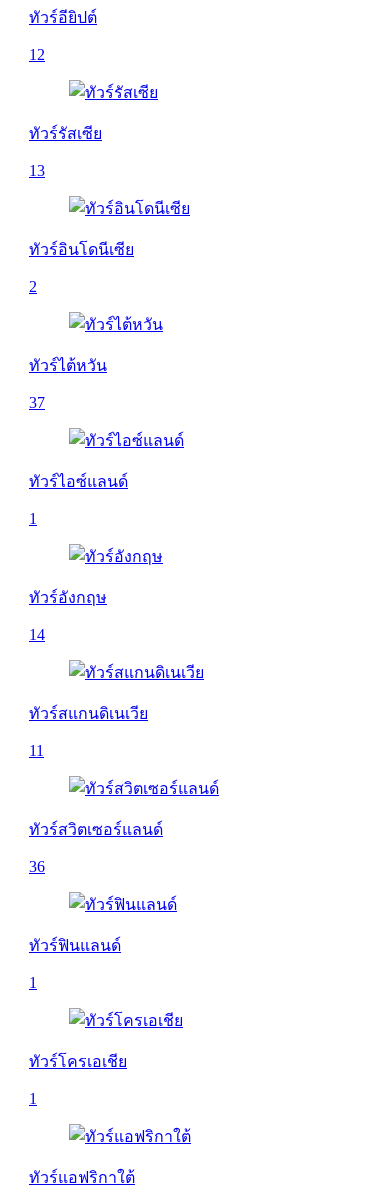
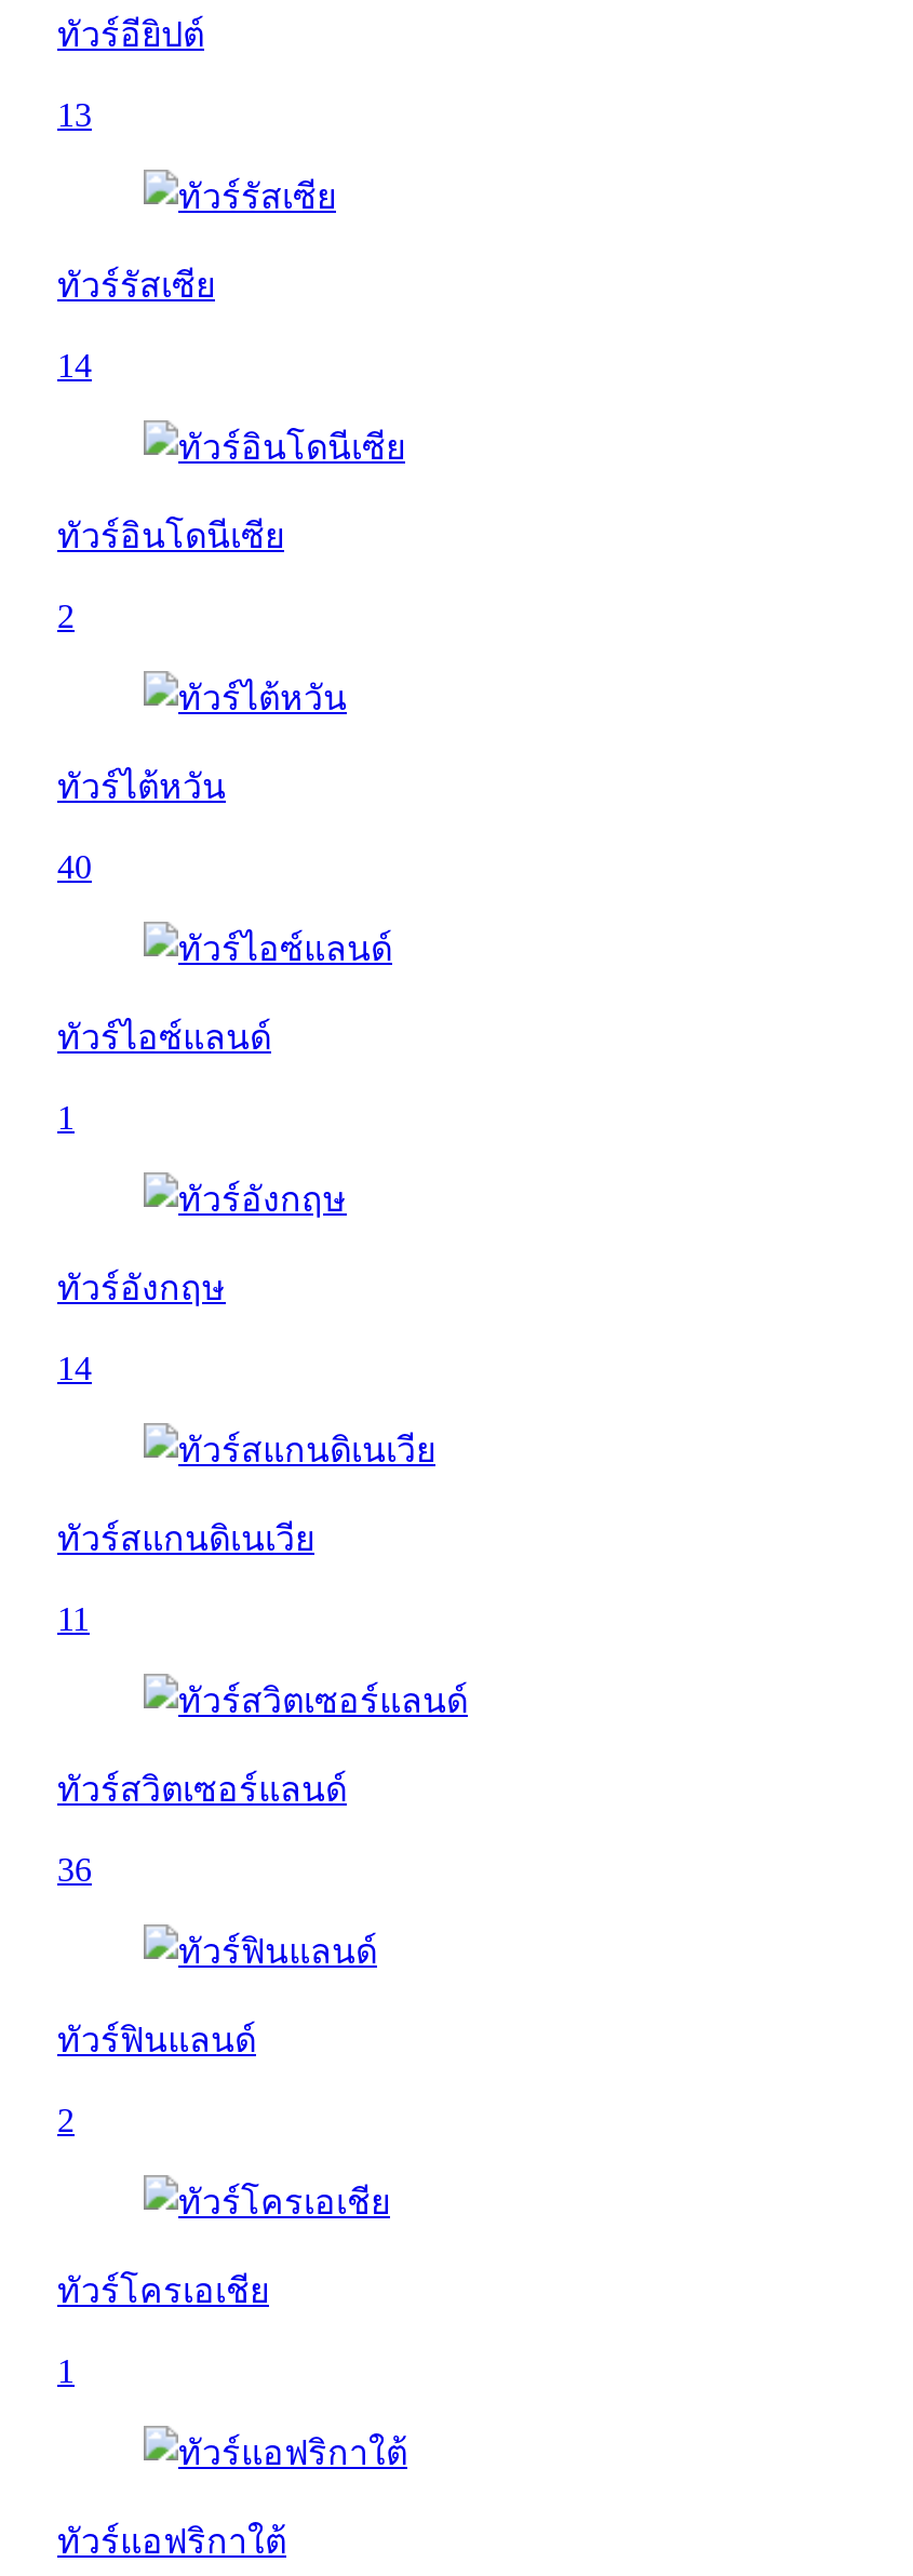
[29,46,45,63] 12 -> [57,96,92,133] 13
[29,162,45,179] 13 -> [57,347,92,384] 14
[29,394,45,411] 37 -> [57,848,92,885] 40
[29,974,37,991] 1 -> [57,2102,75,2138] 2

